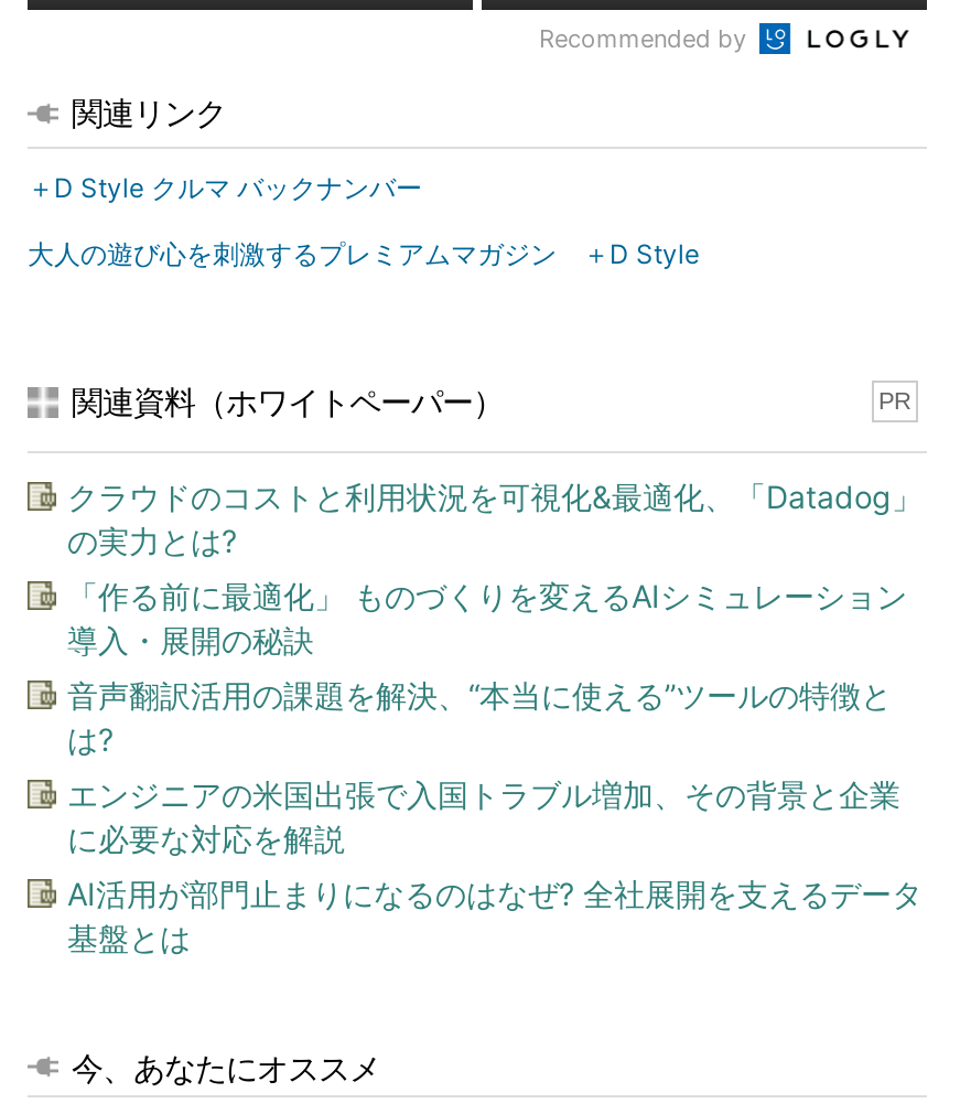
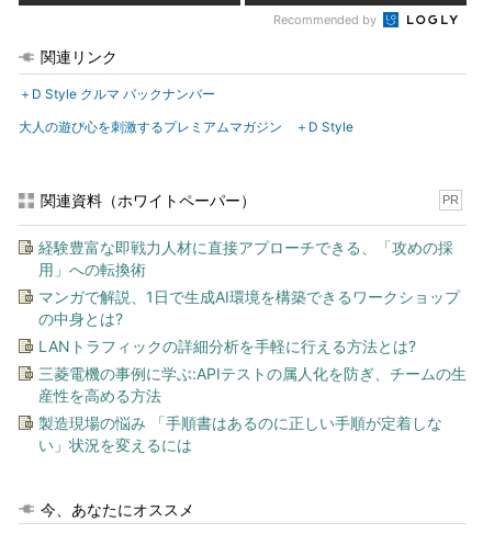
[67,478,923,559] クラウドのコストと利用状況を可視化&最適化、「Datadog」 | の実力とは? -> [38,238,453,279] 経験豊富な即戦力人材に直接アプローチできる、「攻めの採 | 用」への転換術
[67,577,907,658] 「作る前に最適化」 ものづくりを変えるAIシミュレーション | 導入・展開の秘訣 -> [38,287,460,328] マンガで解説、1日で生成AI環境を構築できるワークショップ | の中身とは?
[67,676,892,758] 音声翻訳活用の課題を解決、“本当に使える”ツールの特徴と | は? -> [38,337,416,355] LANトラフィックの詳細分析を手軽に行える方法とは?
[67,775,900,857] エンジニアの米国出張で入国トラブル増加、その背景と企業 | に必要な対応を解説 -> [38,364,467,405] 三菱電機の事例に学ぶ:APIテストの属人化を防ぎ、チームの生 | 産性を高める方法
[67,875,923,956] AI活用が部門止まりになるのはなぜ? 全社展開を支えるデータ | 基盤とは -> [38,413,442,454] 製造現場の悩み 「手順書はあるのに正しい手順が定着しな | い」状況を変えるには

